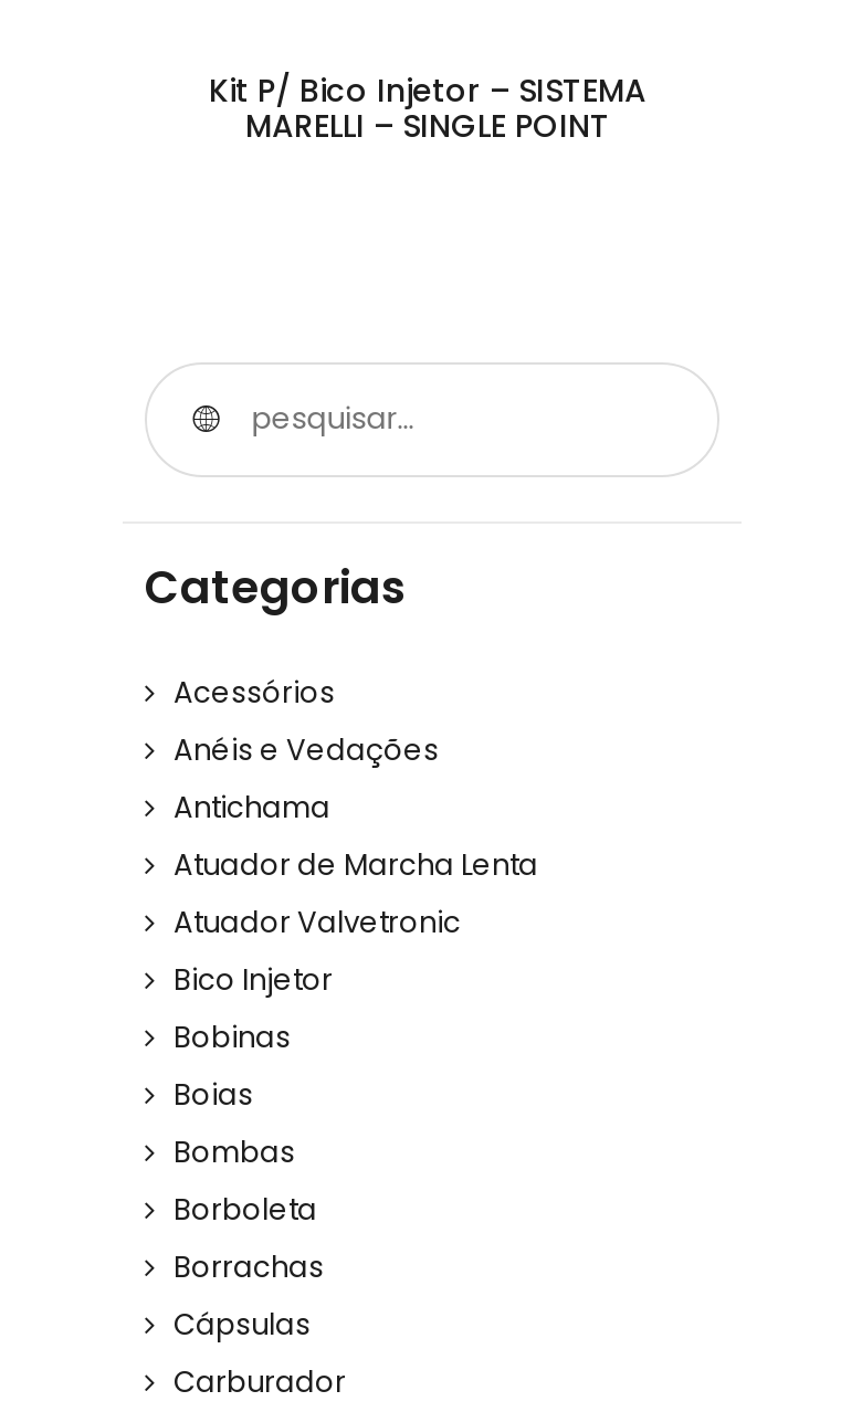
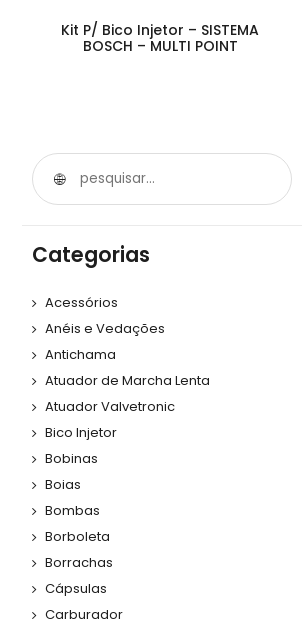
[245,104,610,148] MARELLI – SINGLE POINT -> [82,36,237,56] BOSCH – MULTI POINT

